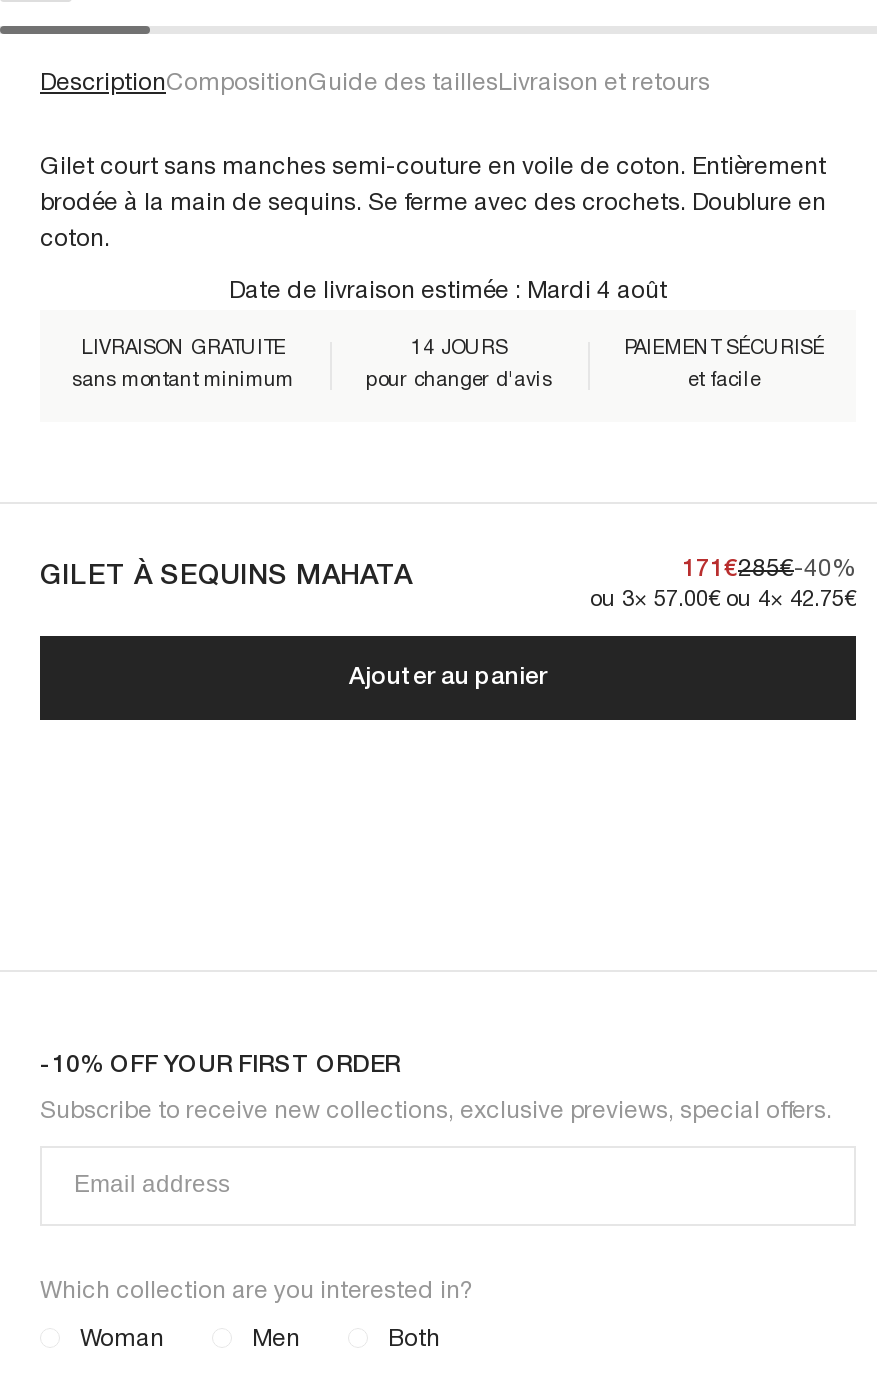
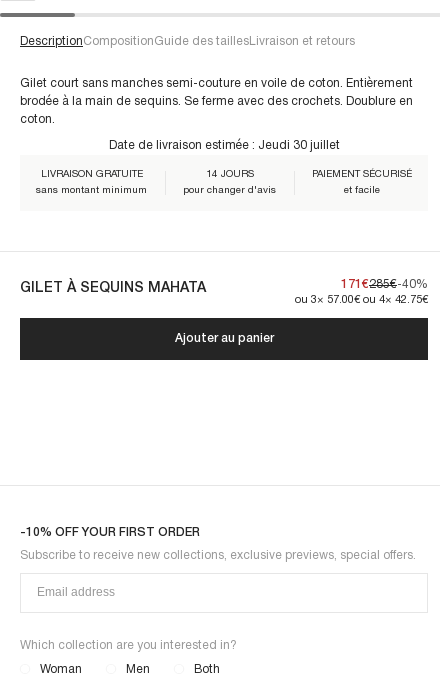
[229,280,667,302] Date de livraison estimée : Mardi 4 août -> [108,140,339,151] Date de livraison estimée : Jeudi 30 juillet

